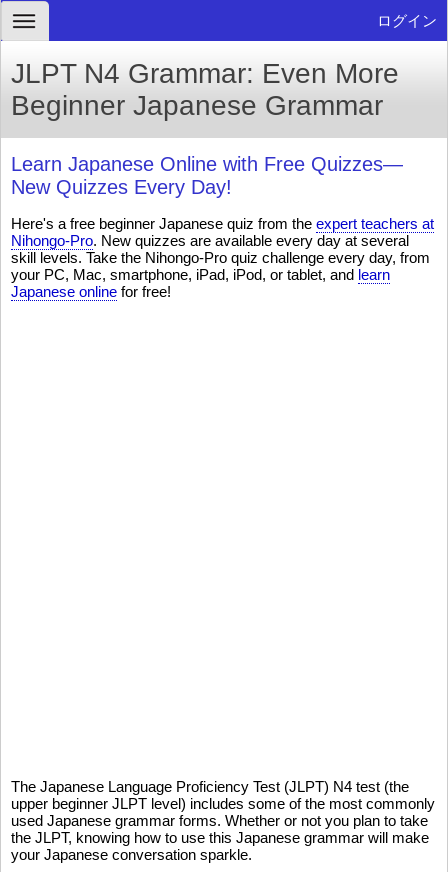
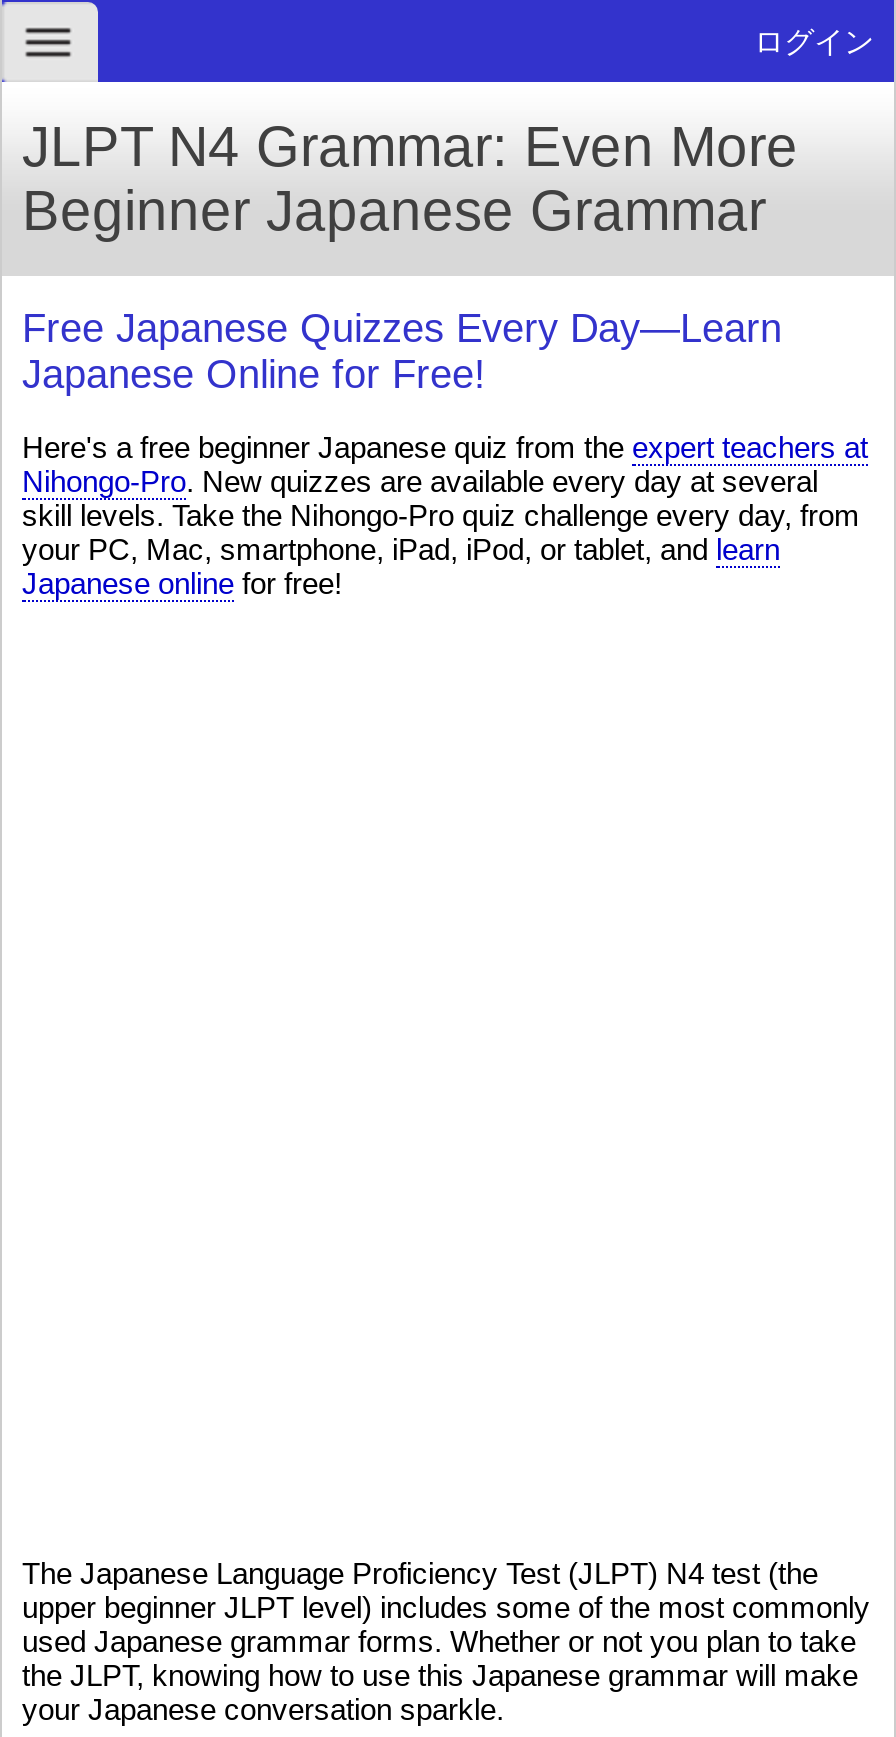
[11,153,403,198] Learn Japanese Online with Free Quizzes— | New Quizzes Every Day! -> [22,306,782,396] Free Japanese Quizzes Every Day—Learn | Japanese Online for Free!

